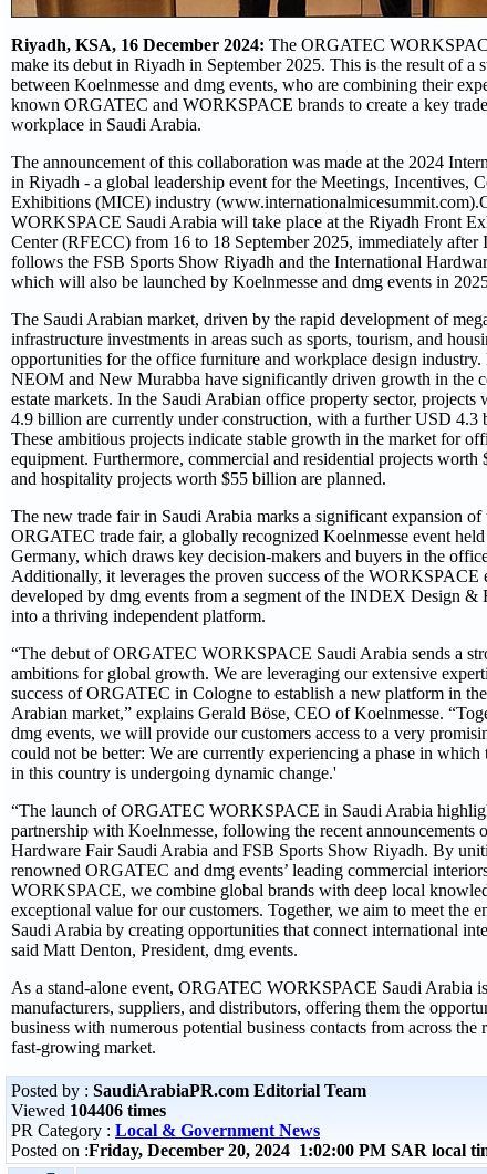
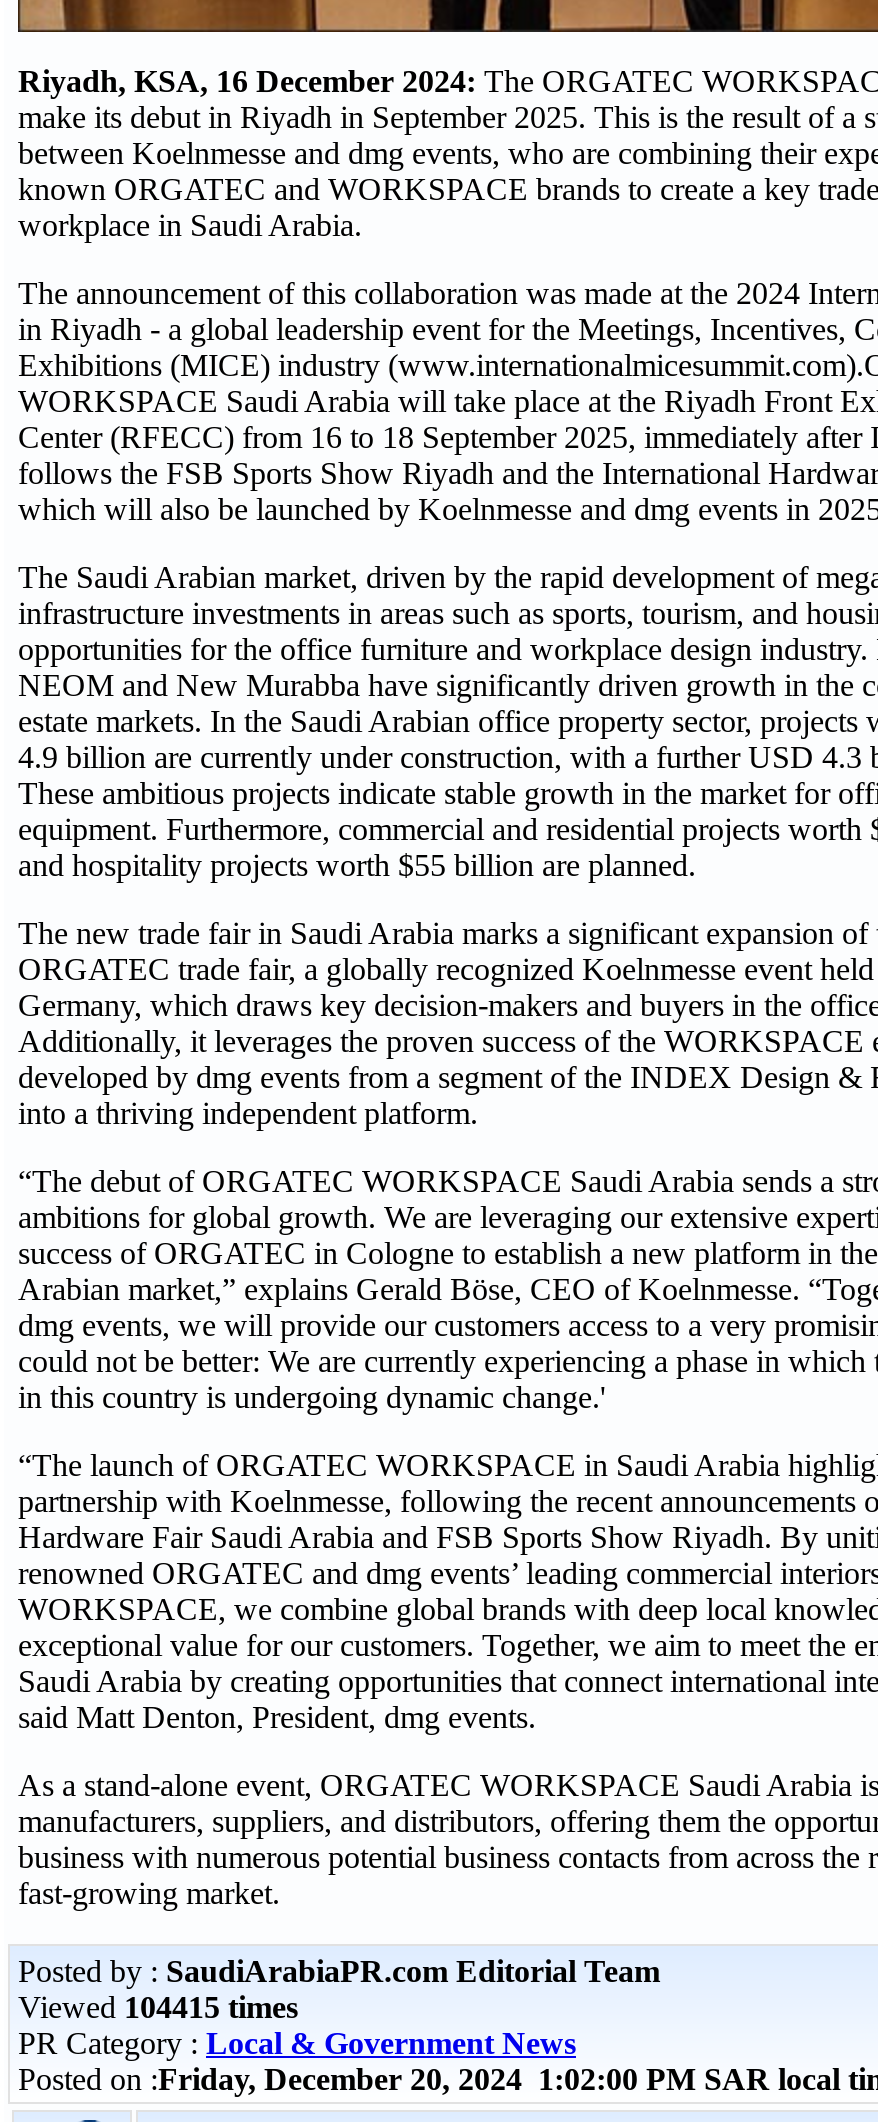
[11,1101,166,1120] Viewed 104406 times -> [18,1990,298,2024] Viewed 104415 times

